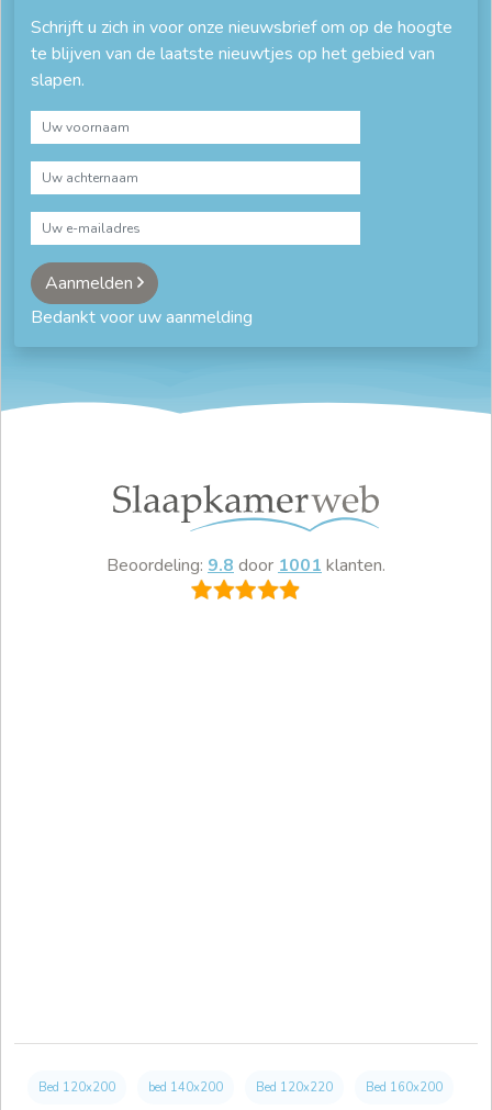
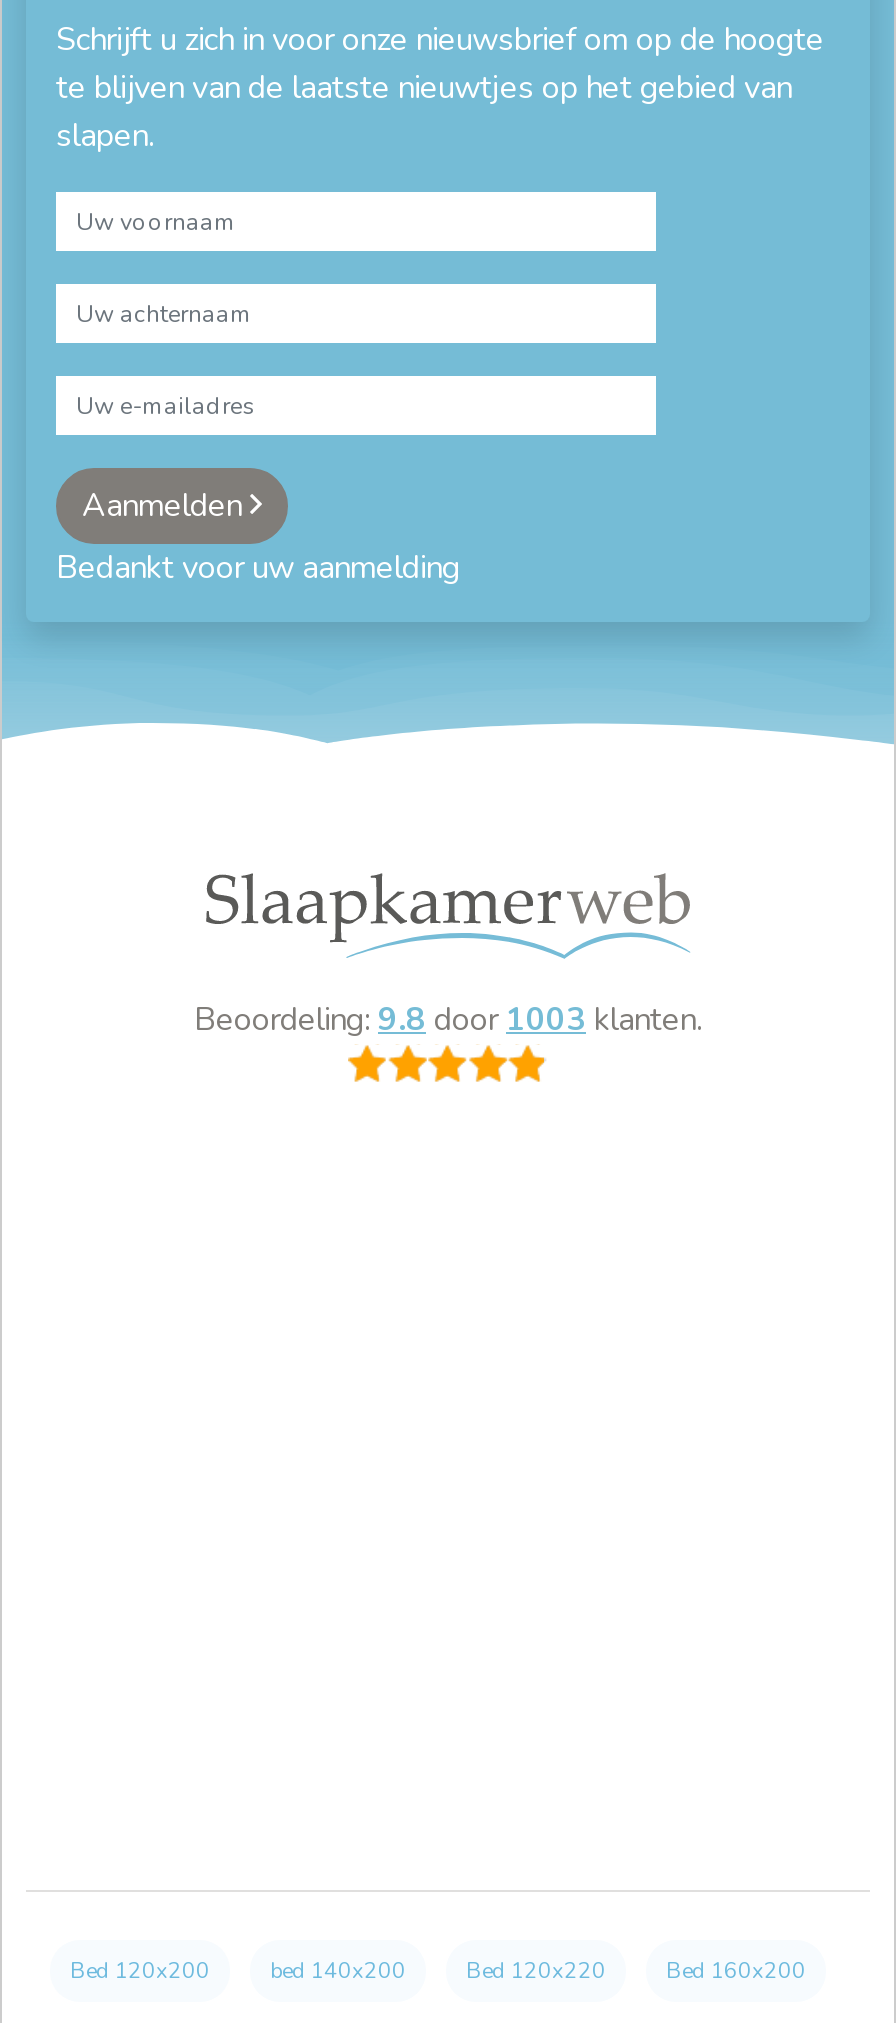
[107,553,385,577] Beoordeling: 9.8 door 1001 klanten. -> [194,997,702,1041] Beoordeling: 9.8 door 1003 klanten.

